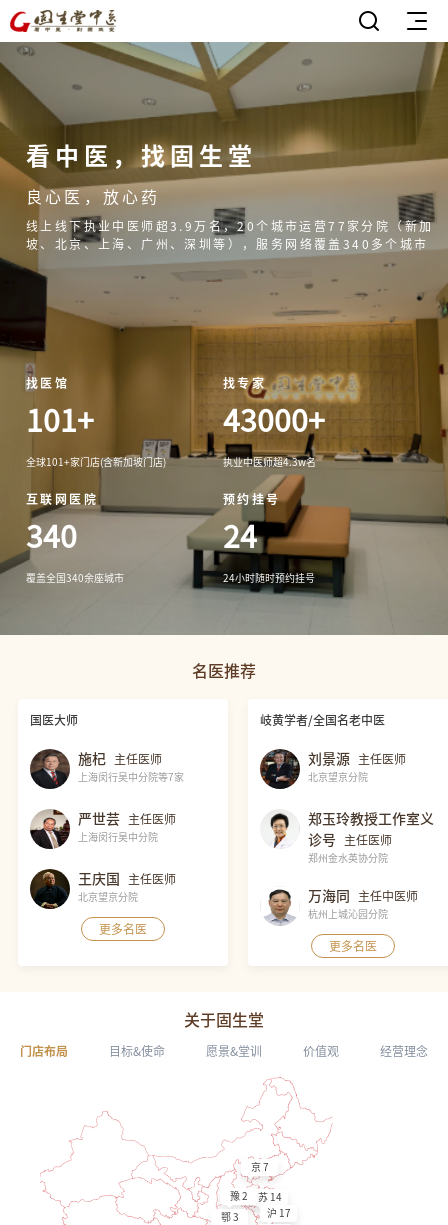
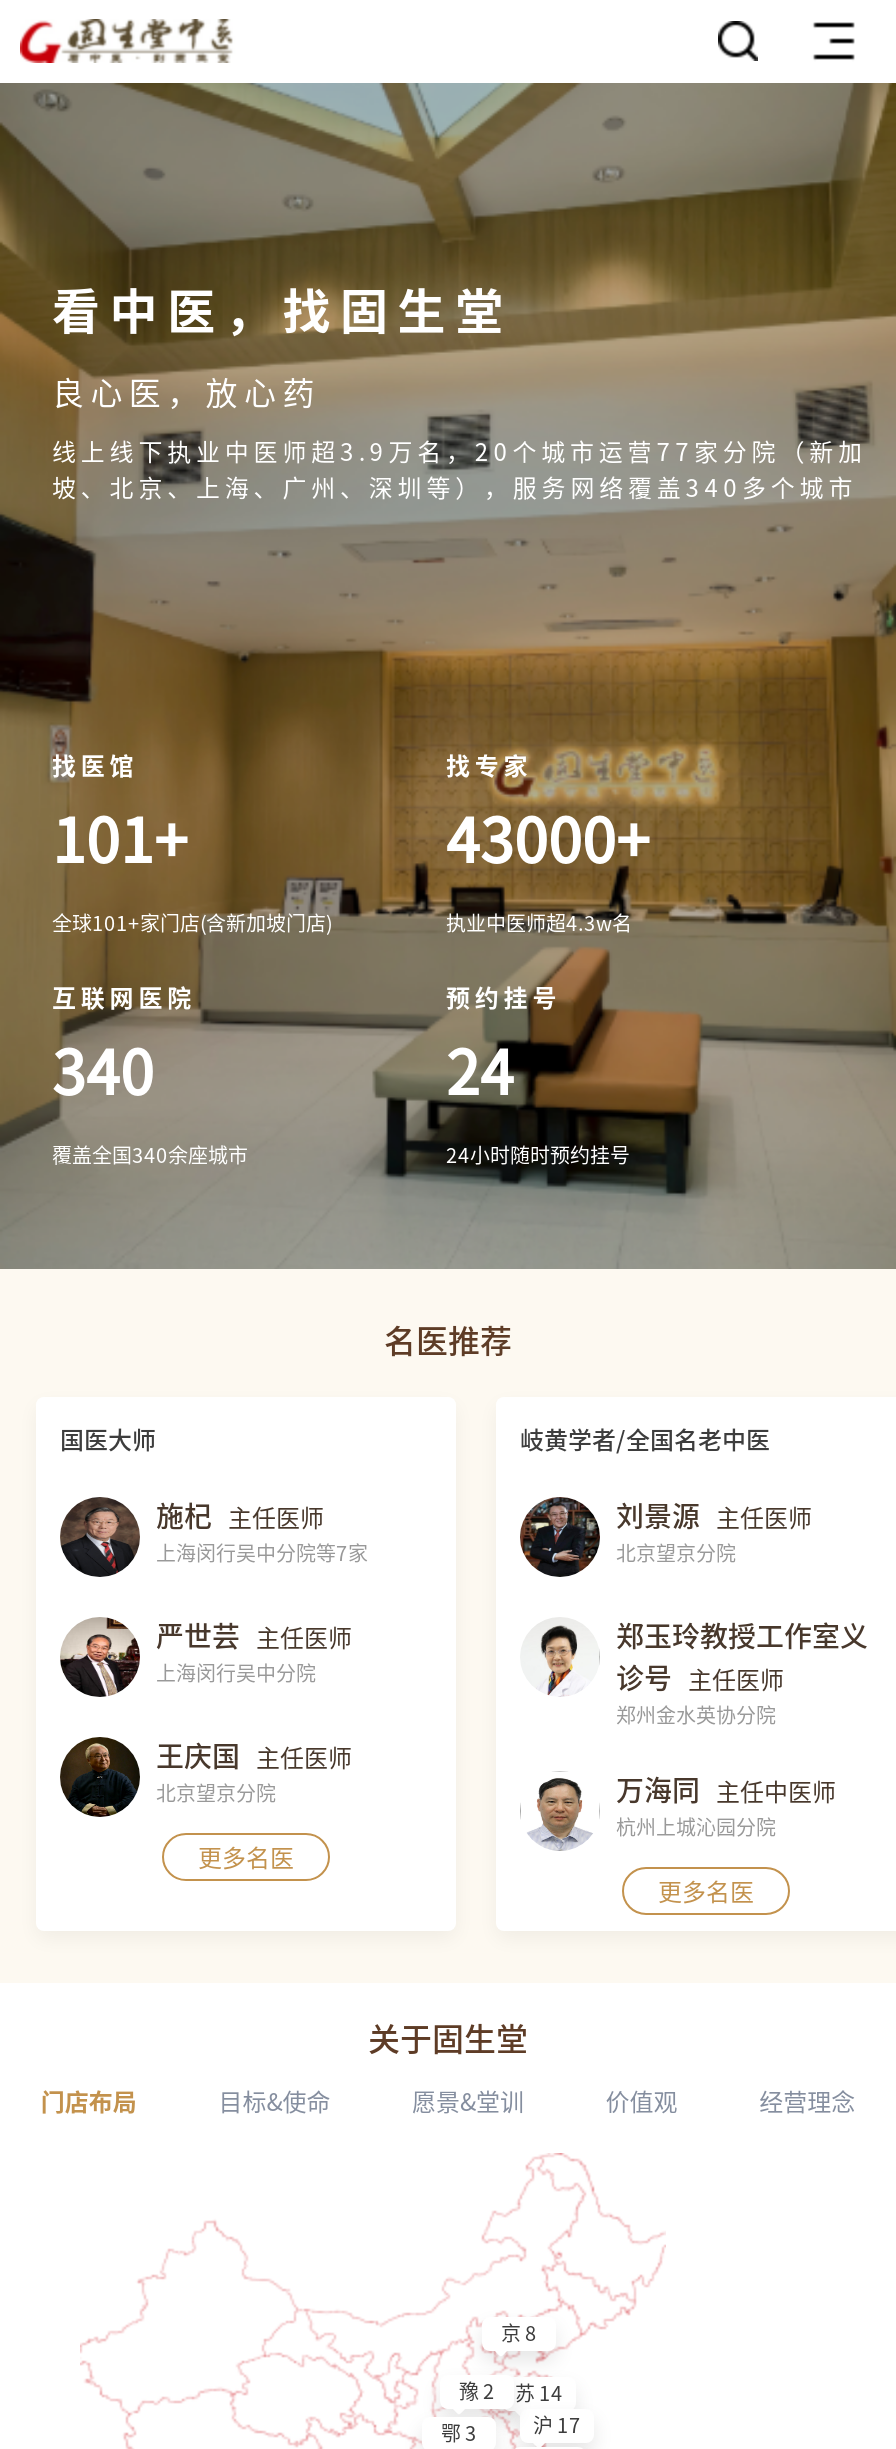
[250,1162,268,1172] 京 7 -> [501,2323,537,2343] 京 8

